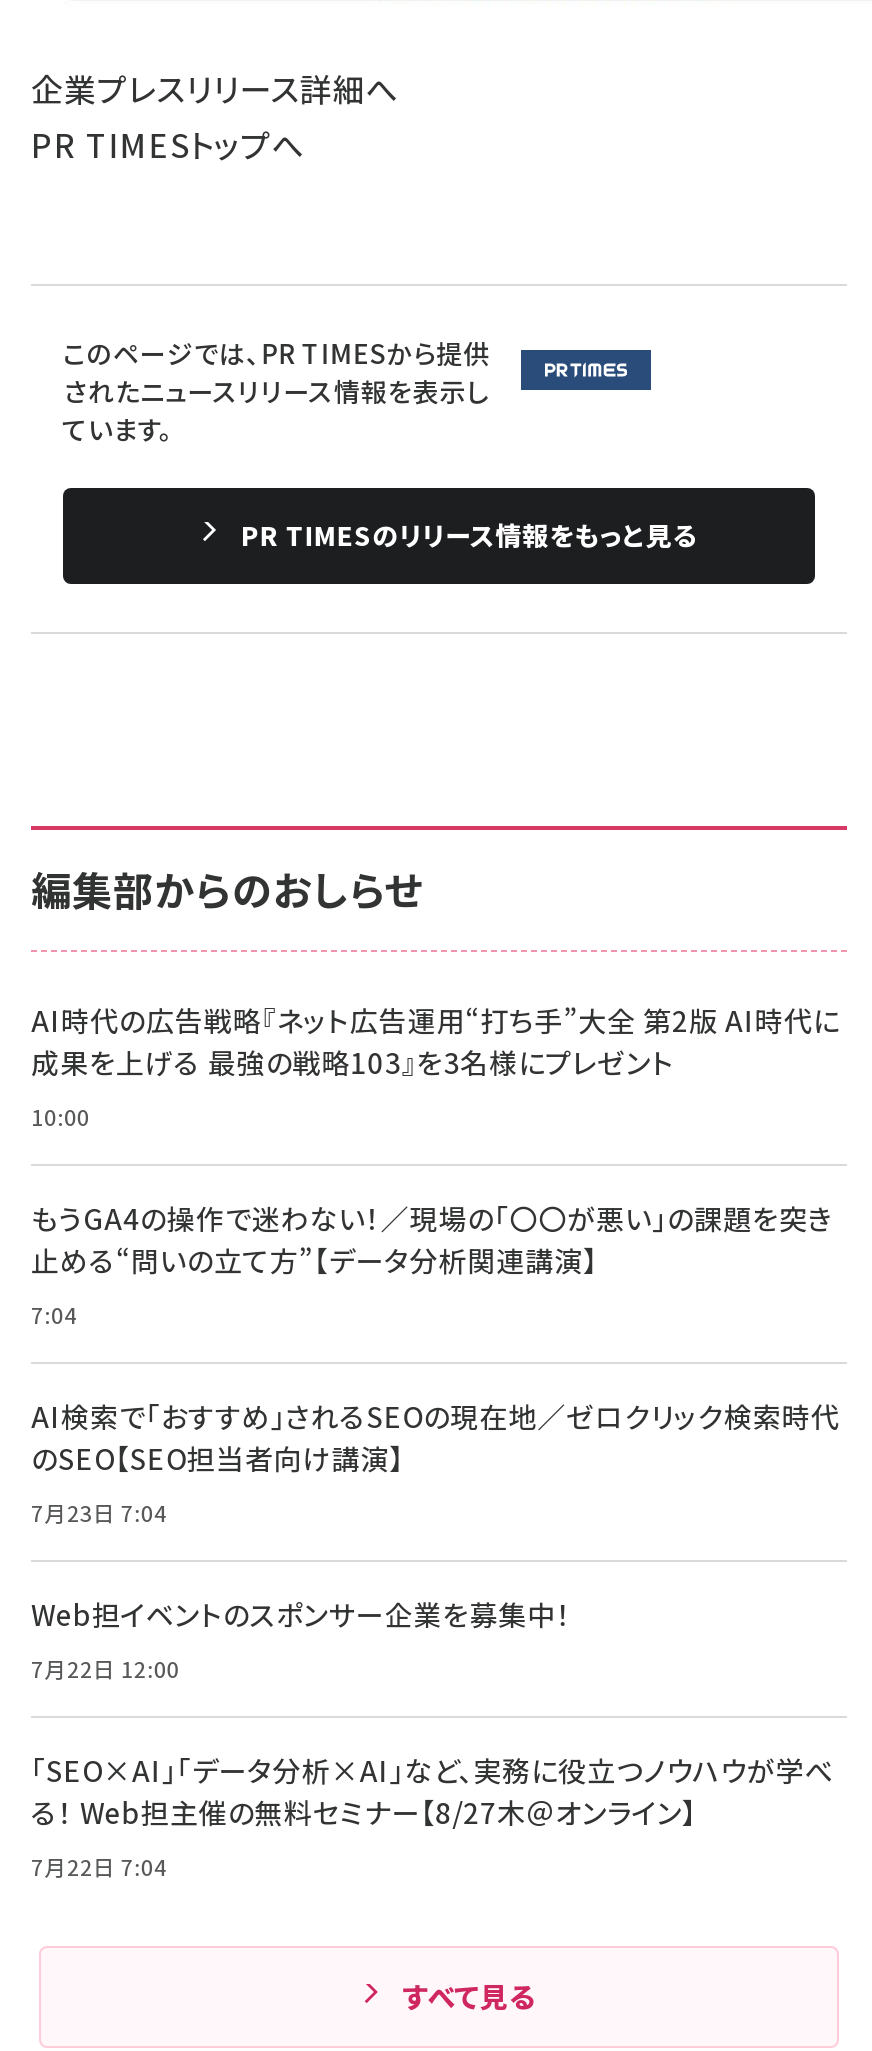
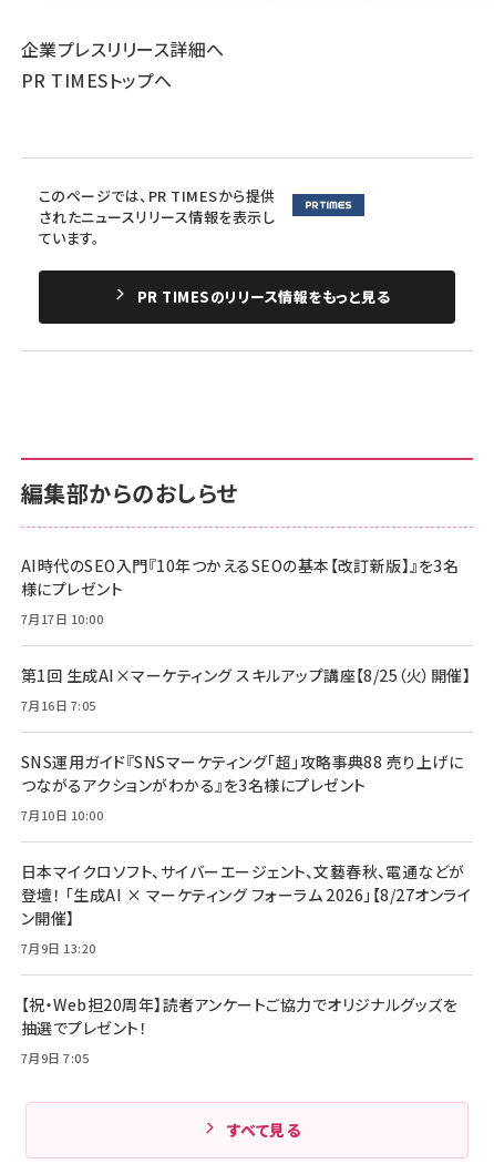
[31,1001,840,1133] AI時代の広告戦略『ネット広告運用“打ち手”大全 第2版 AI時代に | 成果を上げる 最強の戦略103』を3名様にプレゼント | 10:00 -> [21,555,459,628] AI時代のSEO入門『10年つかえるSEOの基本【改訂新版】』を3名 | 様にプレゼント | 7月17日 10:00
[31,1199,833,1331] もうGA4の操作で迷わない！／現場の「〇〇が悪い」の課題を突き | 止める“問いの立て方”【データ分析関連講演】 | 7:04 -> [21,664,471,714] 第1回 生成AI×マーケティング スキルアップ講座【8/25（火）開催】 | 7月16日 7:05
[31,1397,840,1529] AI検索で「おすすめ」されるSEOの現在地／ゼロクリック検索時代 | のSEO【SEO担当者向け講演】 | 7月23日 7:04 -> [21,751,463,824] SNS運用ガイド『SNSマーケティング「超」攻略事典88 売り上げに | つながるアクションがわかる』を3名様にプレゼント | 7月10日 10:00
[31,1595,571,1685] Web担イベントのスポンサー企業を募集中！ | 7月22日 12:00 -> [21,861,471,957] 日本マイクロソフト、サイバーエージェント、文藝春秋、電通などが | 登壇！ 「生成AI × マーケティング フォーラム 2026」【8/27オンライ | ン開催】 | 7月9日 13:20
[31,1751,834,1883] 「SEO×AI」「データ分析×AI」など、実務に役立つノウハウが学べ | る！ Web担主催の無料セミナー【8/27木＠オンライン】 | 7月22日 7:04 -> [21,994,458,1067] 【祝・Web担20周年】読者アンケートご協力でオリジナルグッズを | 抽選でプレゼント！ | 7月9日 7:05

